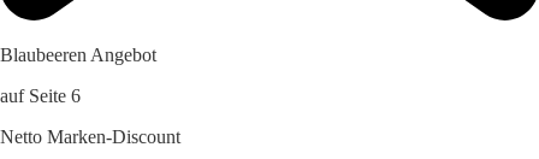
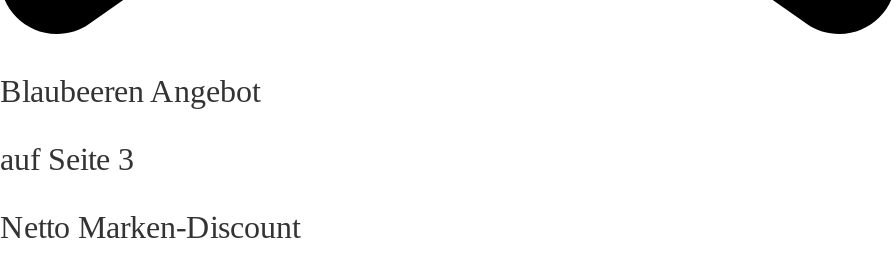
[0,85,81,106] auf Seite 6 -> [0,142,134,176] auf Seite 3

